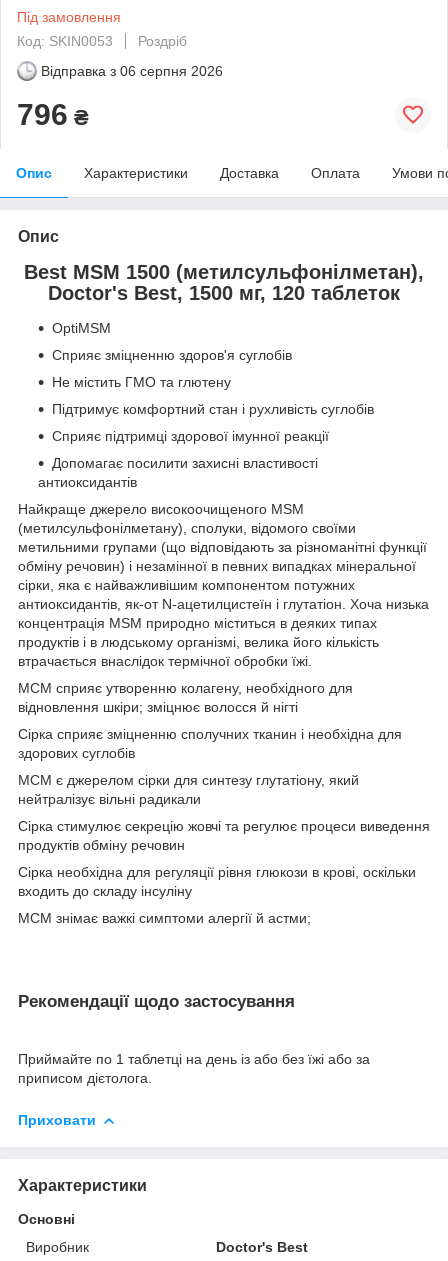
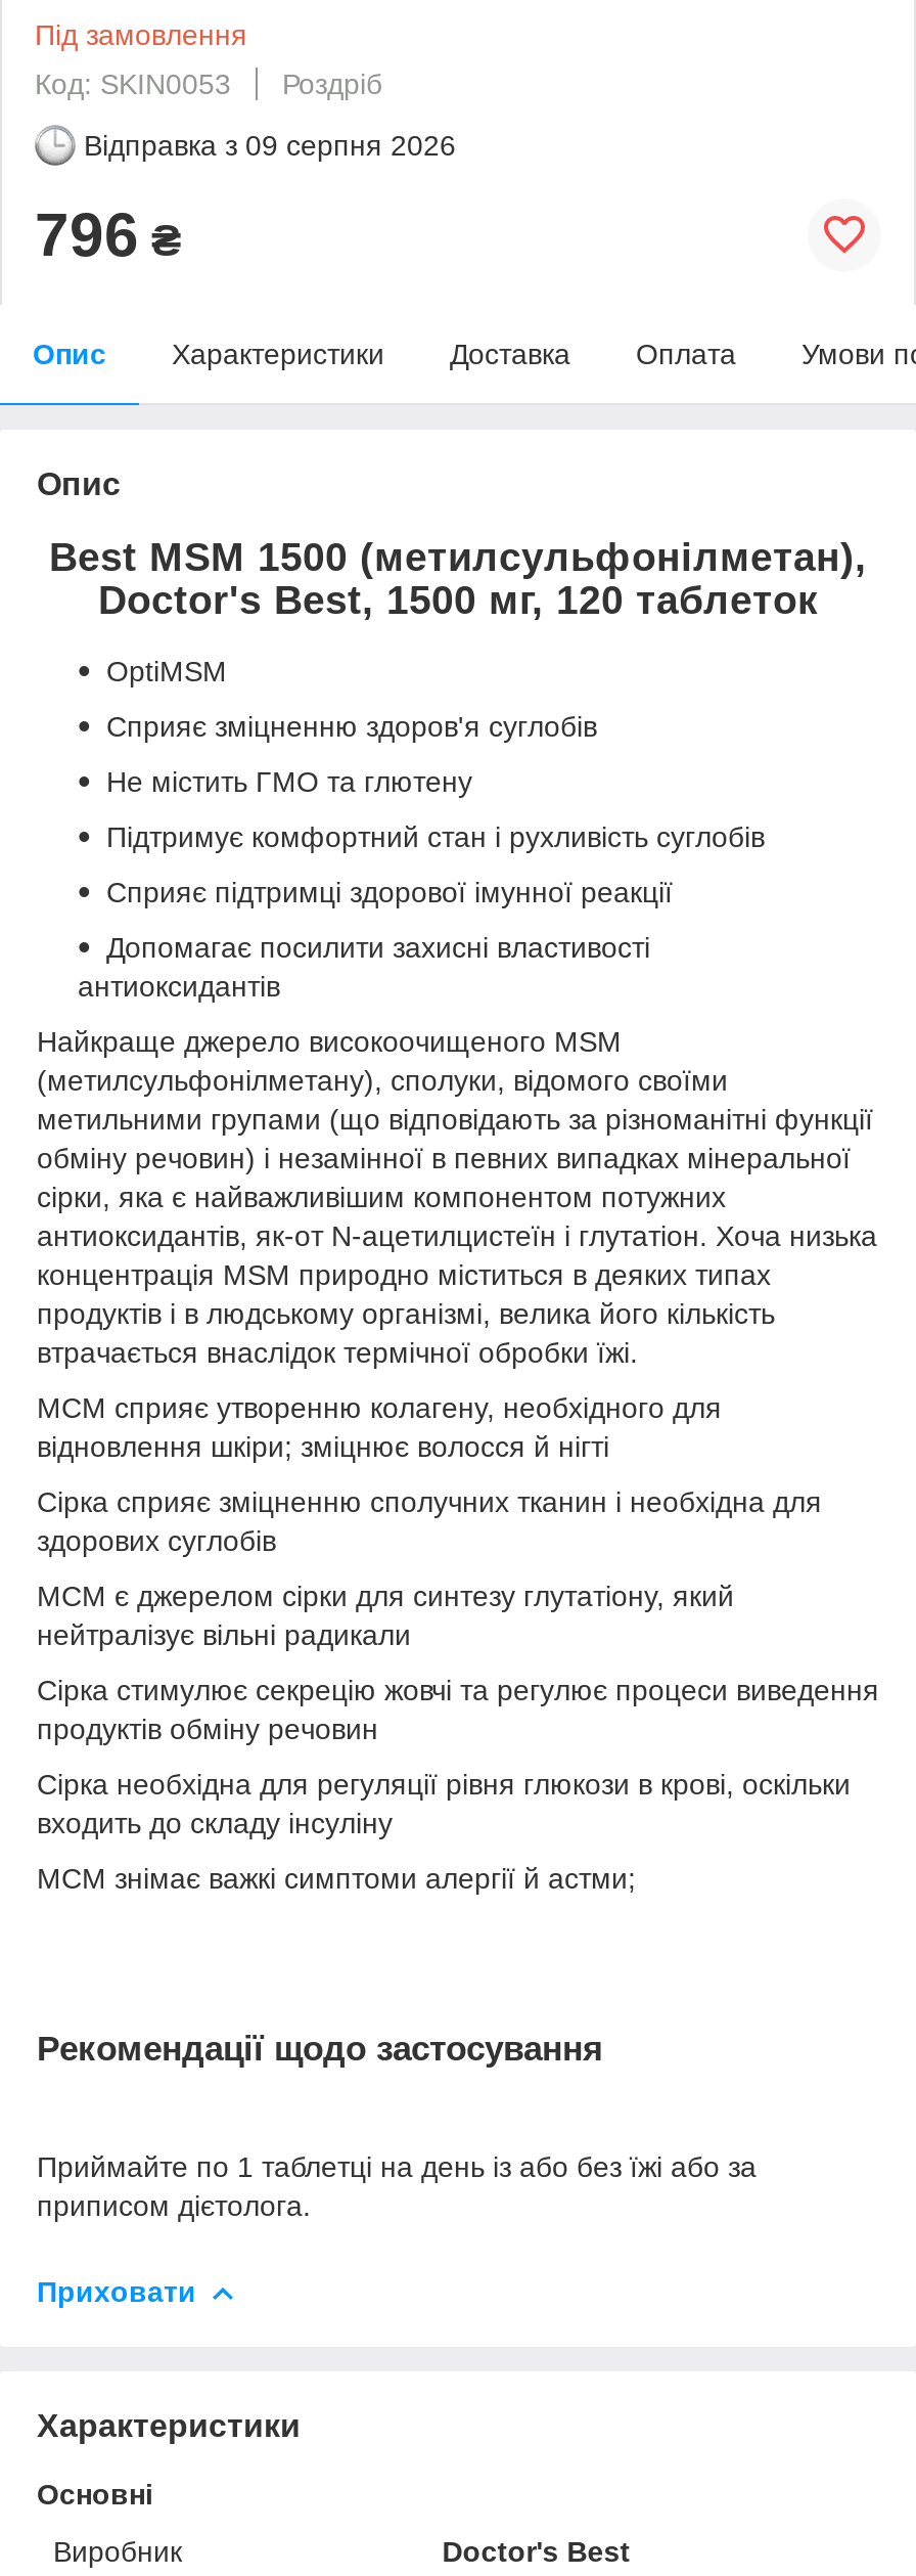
[41,63,223,79] Відправка з 06 серпня 2026 -> [84,128,456,161] Відправка з 09 серпня 2026

